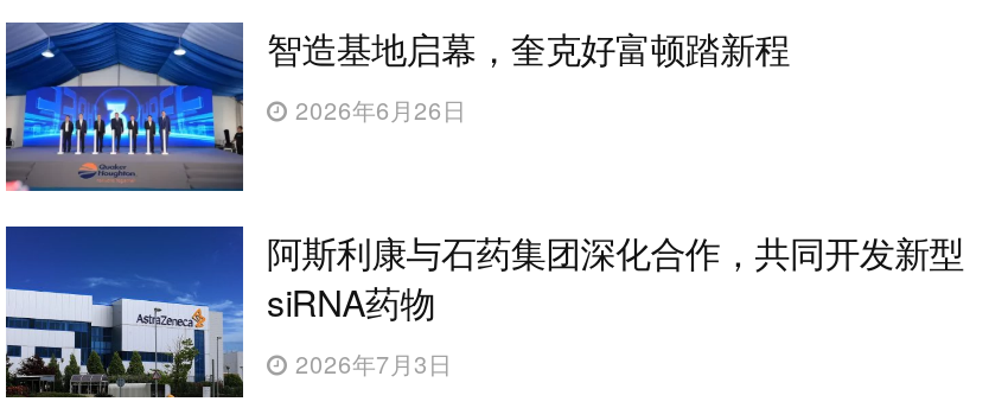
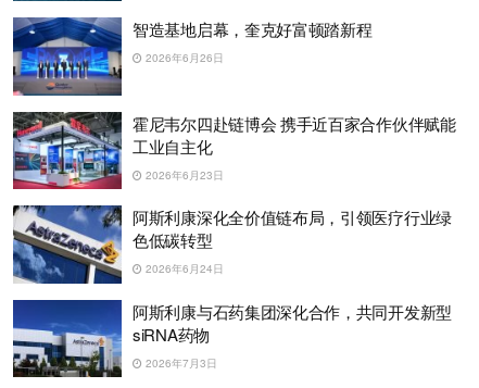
none -> [12,111,456,276] [image] | 霍尼韦尔四赴链博会 携手近百家合作伙伴赋能 | 工业自主化 | 2026年6月23日 | 阿斯利康深化全价值链布局，引领医疗行业绿 | 色低碳转型 | 2026年6月24日
none -> [12,205,122,285] [image]

